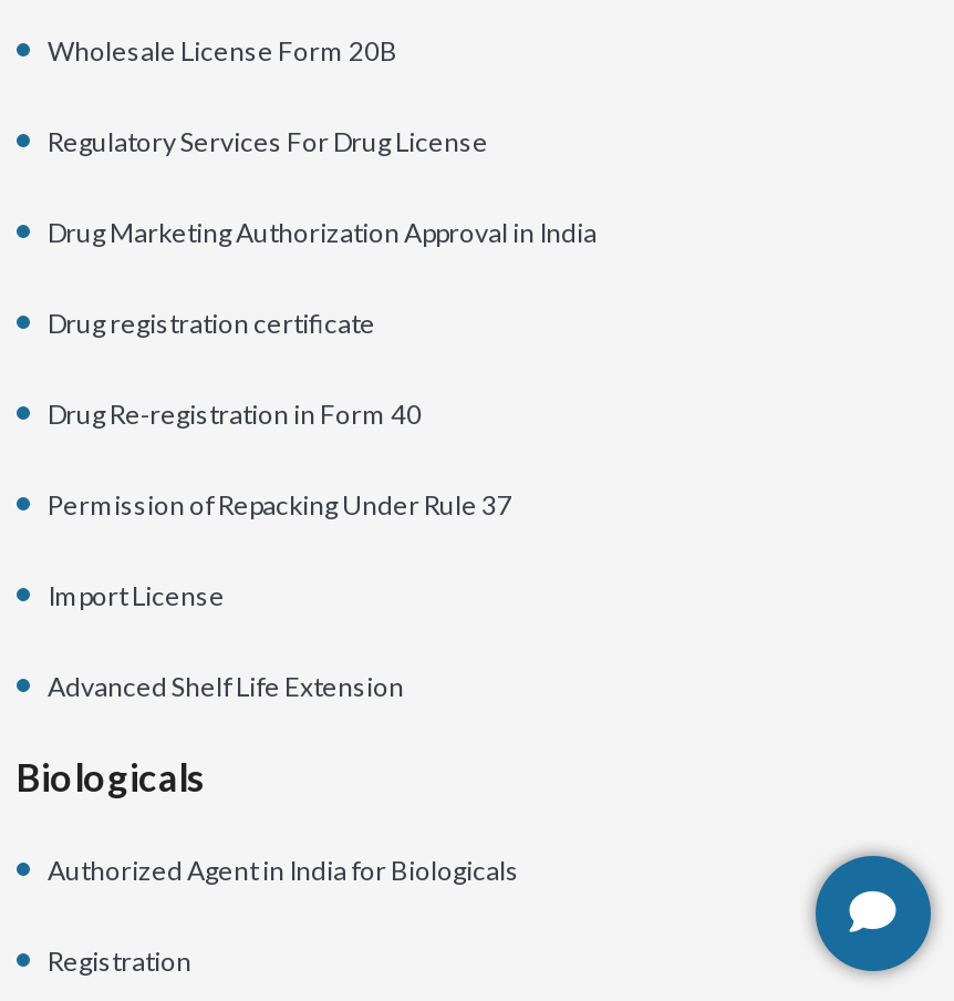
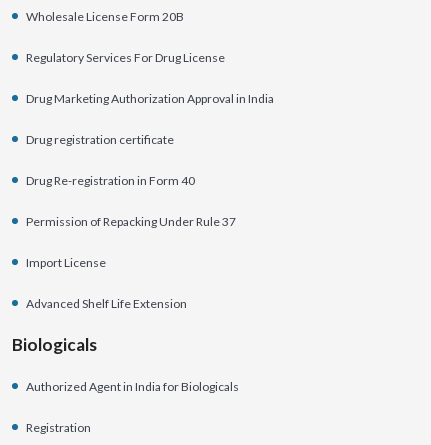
[807,847,940,980] [image] -> none

